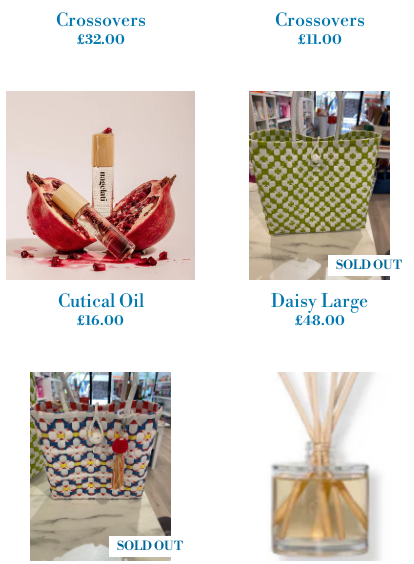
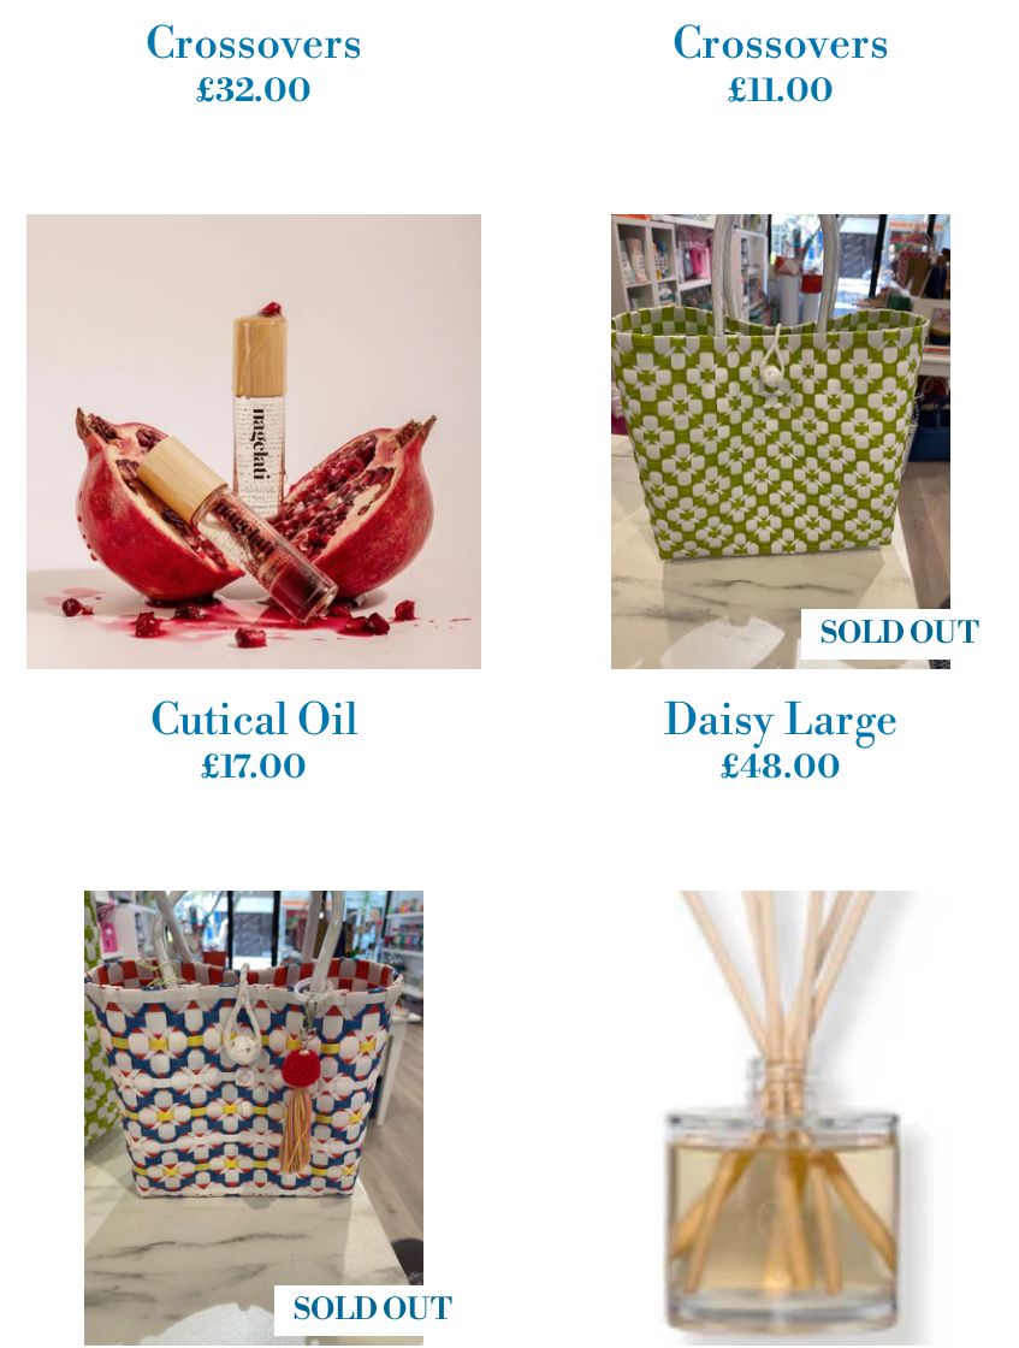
[77,313,124,329] £16.00 -> [201,749,307,787] £17.00

